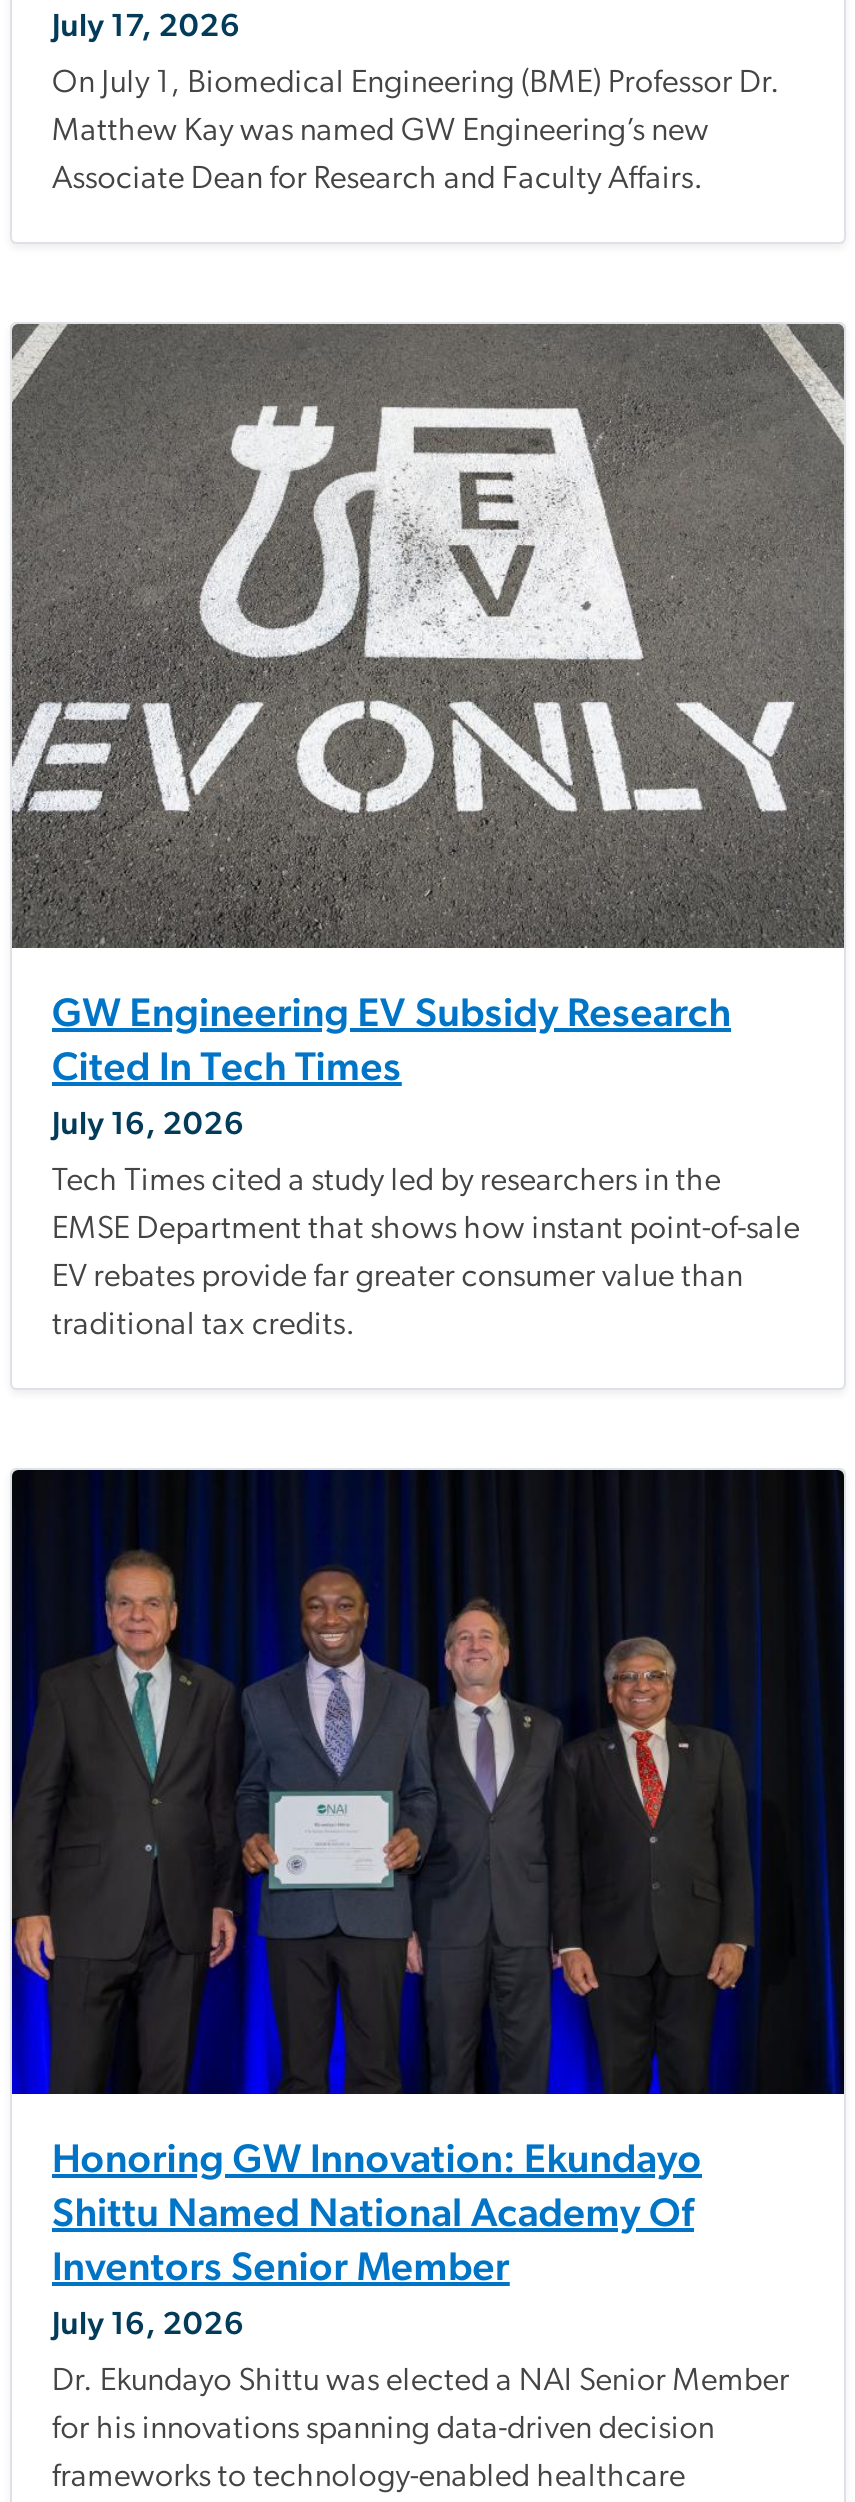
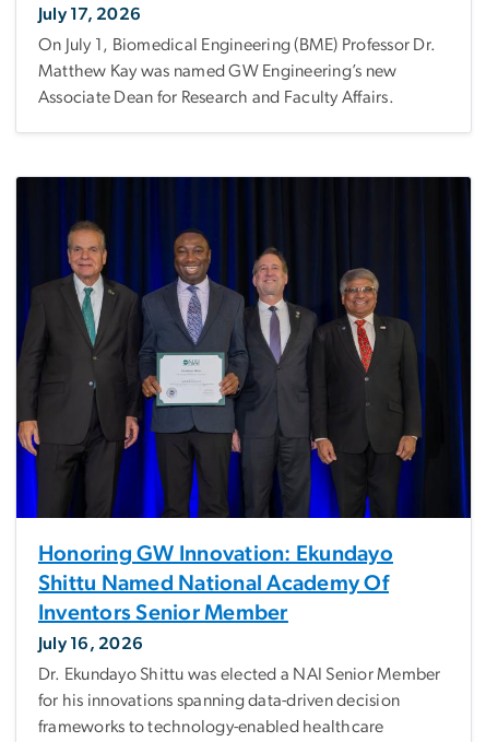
[10,322,846,1341] [image] | GW Engineering EV Subsidy Research | Cited In Tech Times | July 16, 2026 | Tech Times cited a study led by researchers in the | EMSE Department that shows how instant point-of-sale | EV rebates provide far greater consumer value than | traditional tax credits. -> none

